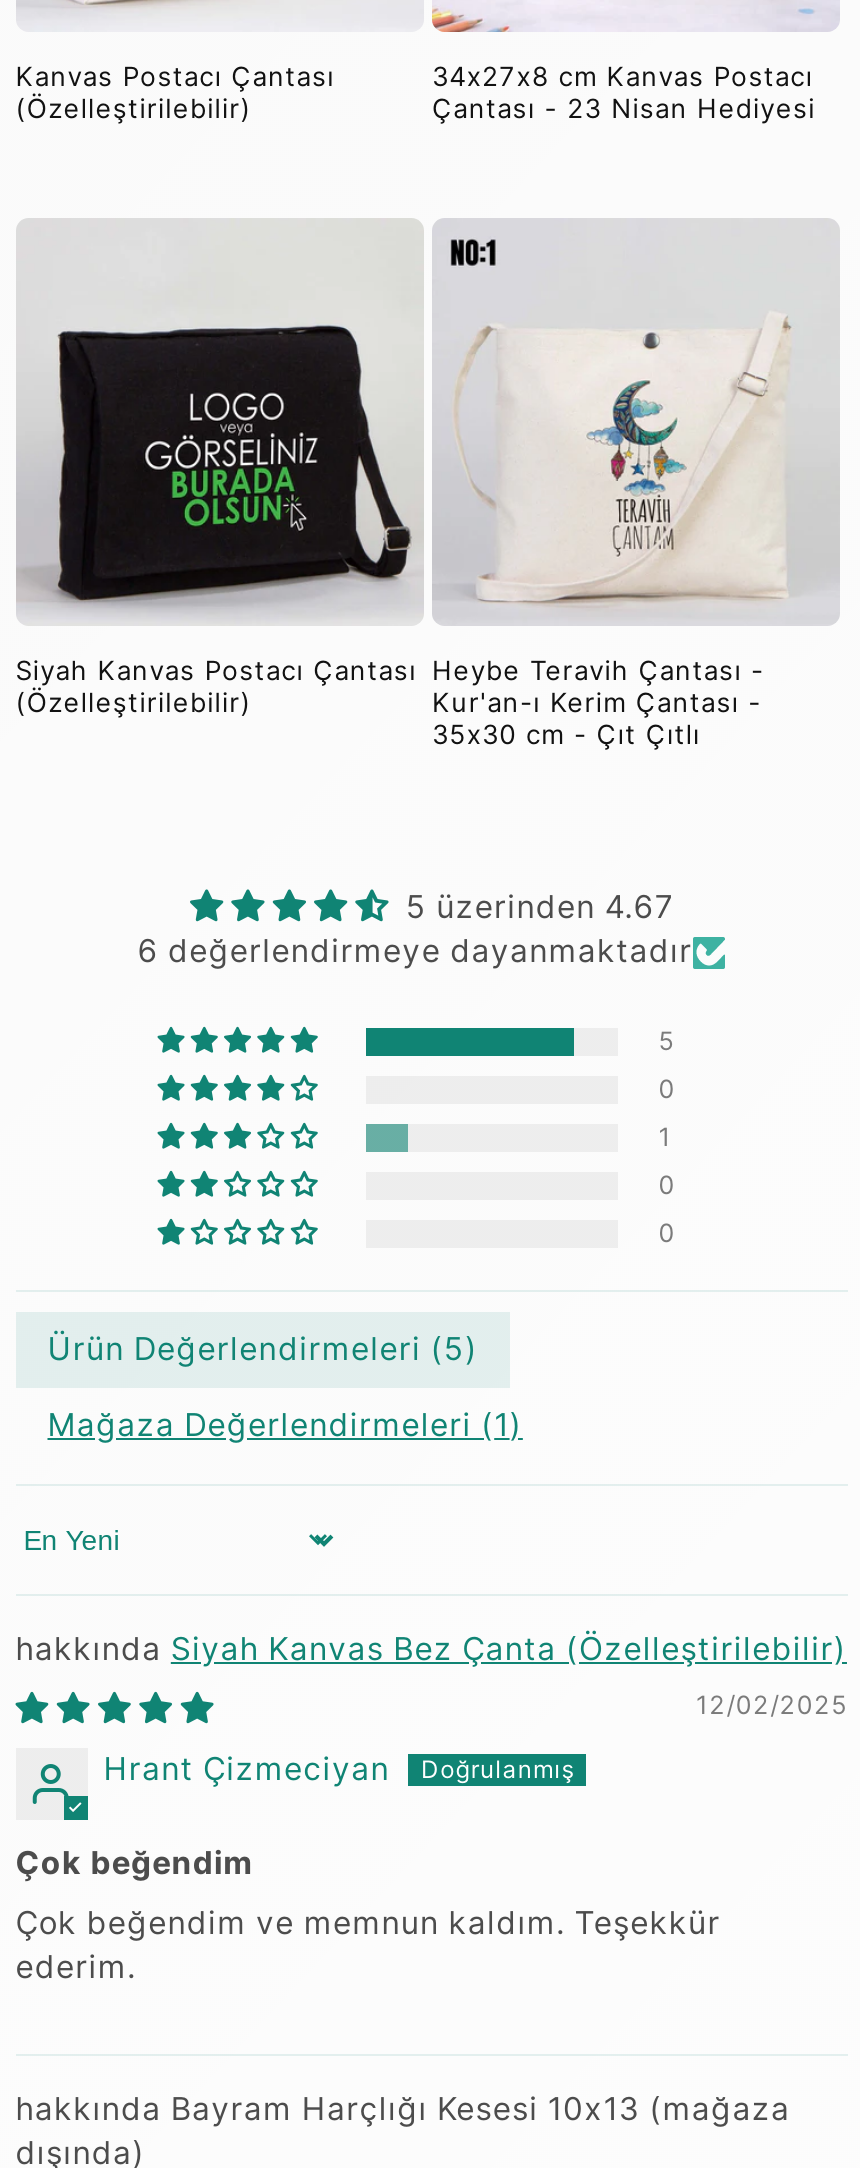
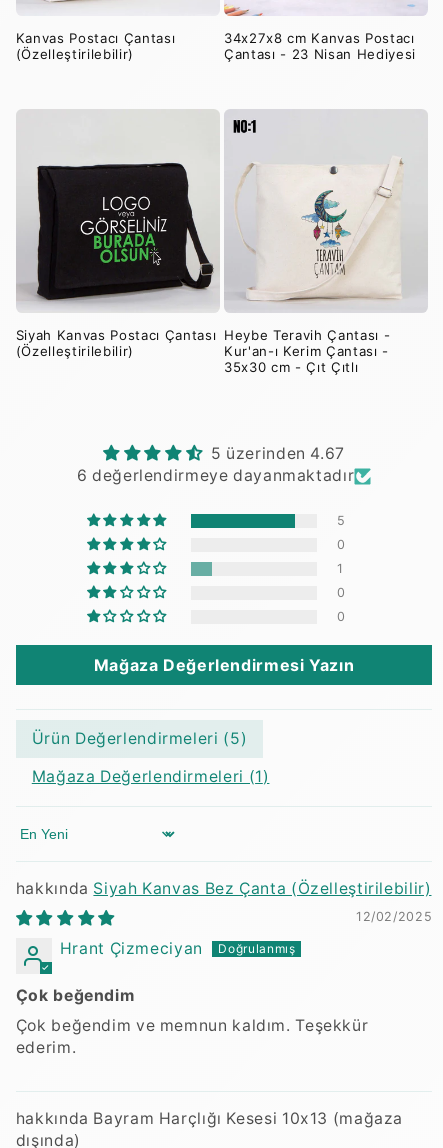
none -> [94,655,354,675] Mağaza Değerlendirmesi Yazın

